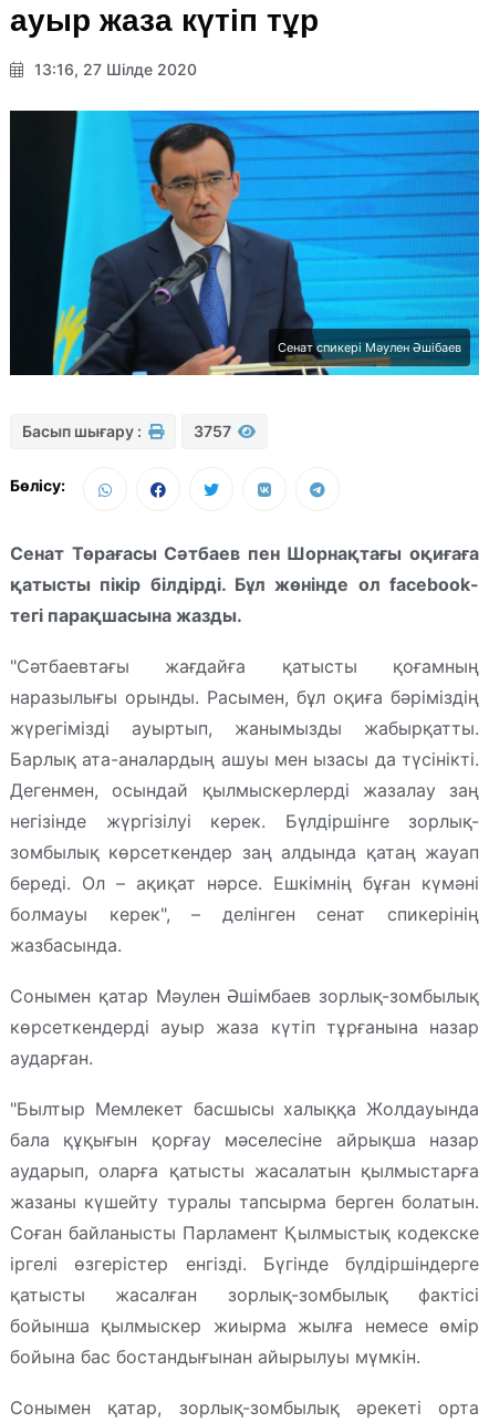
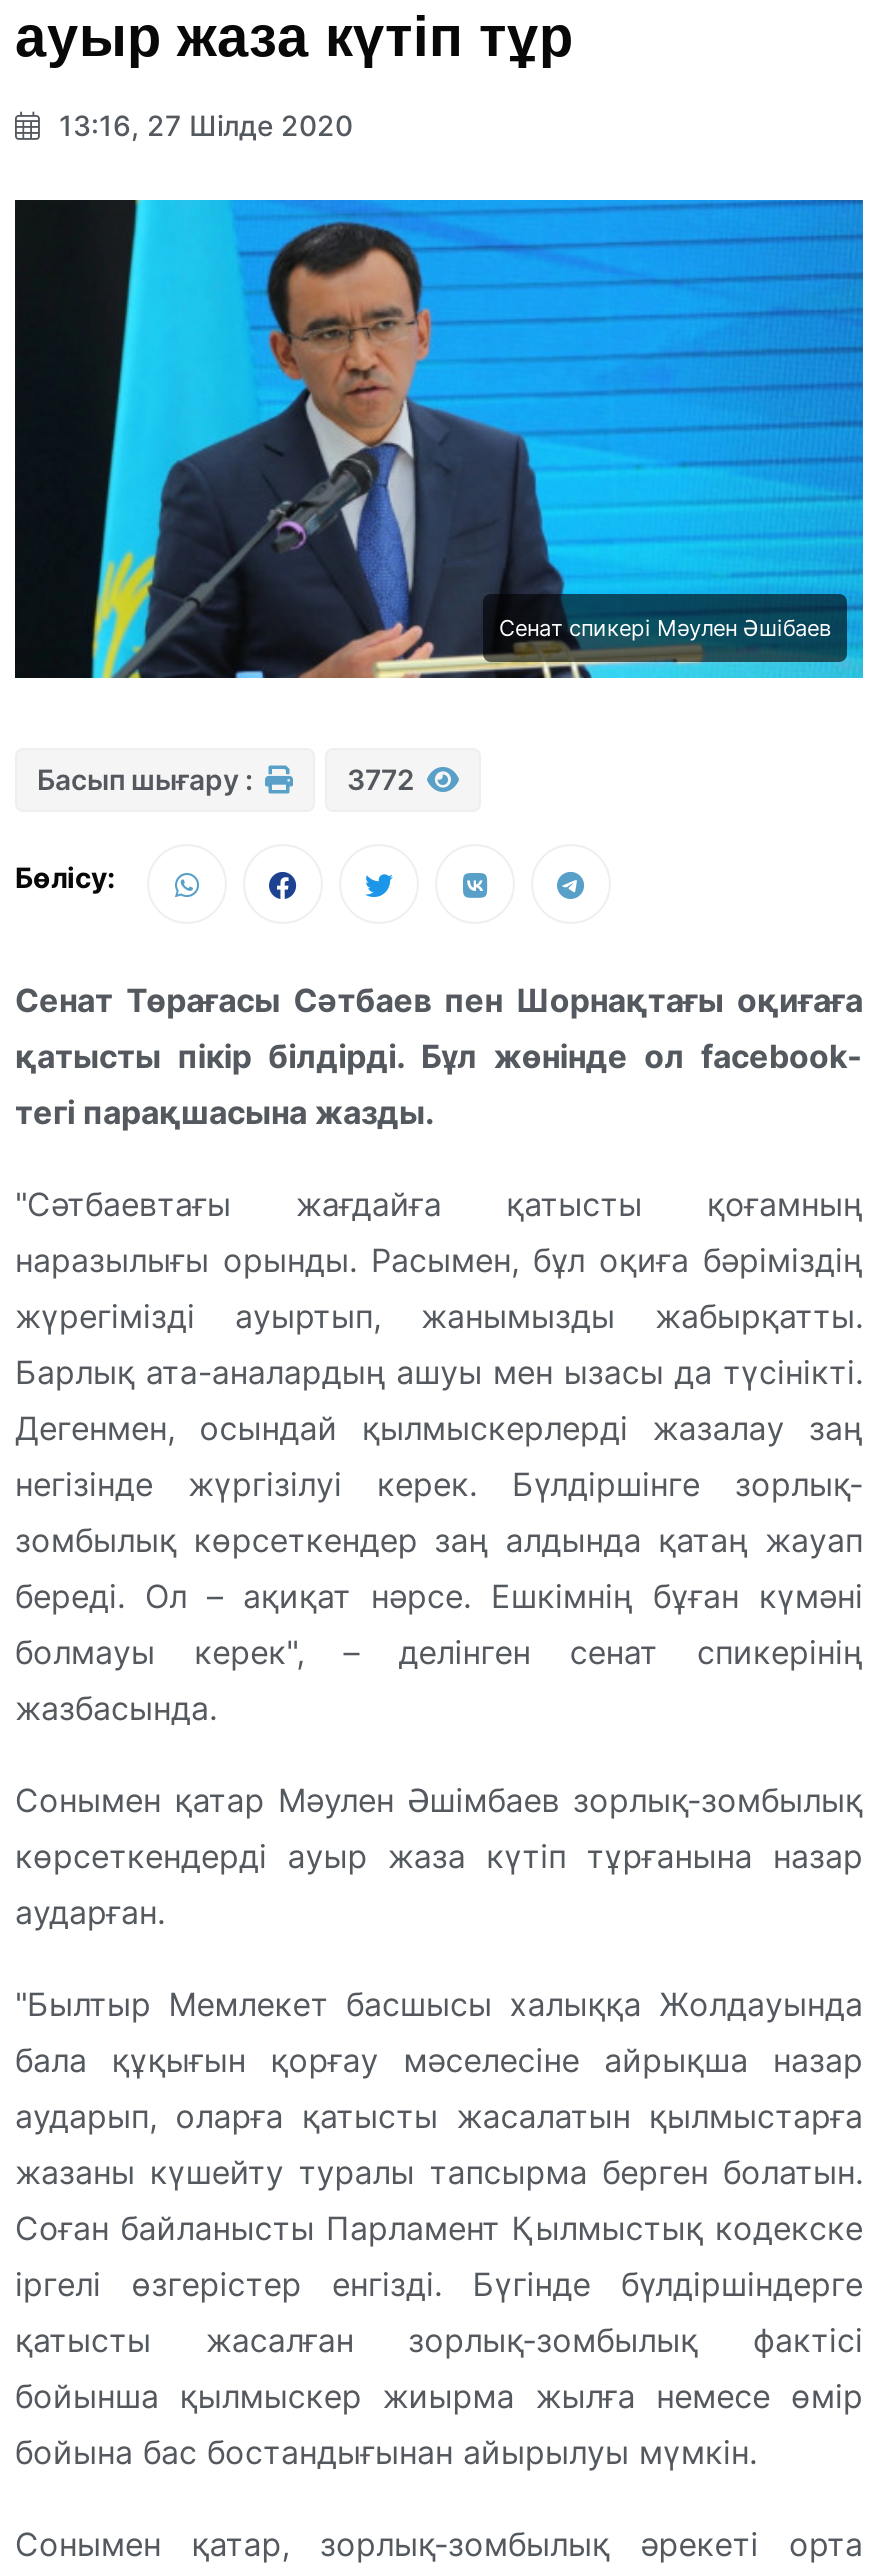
[194,421,235,440] 3757 -> [347,761,421,795] 3772

